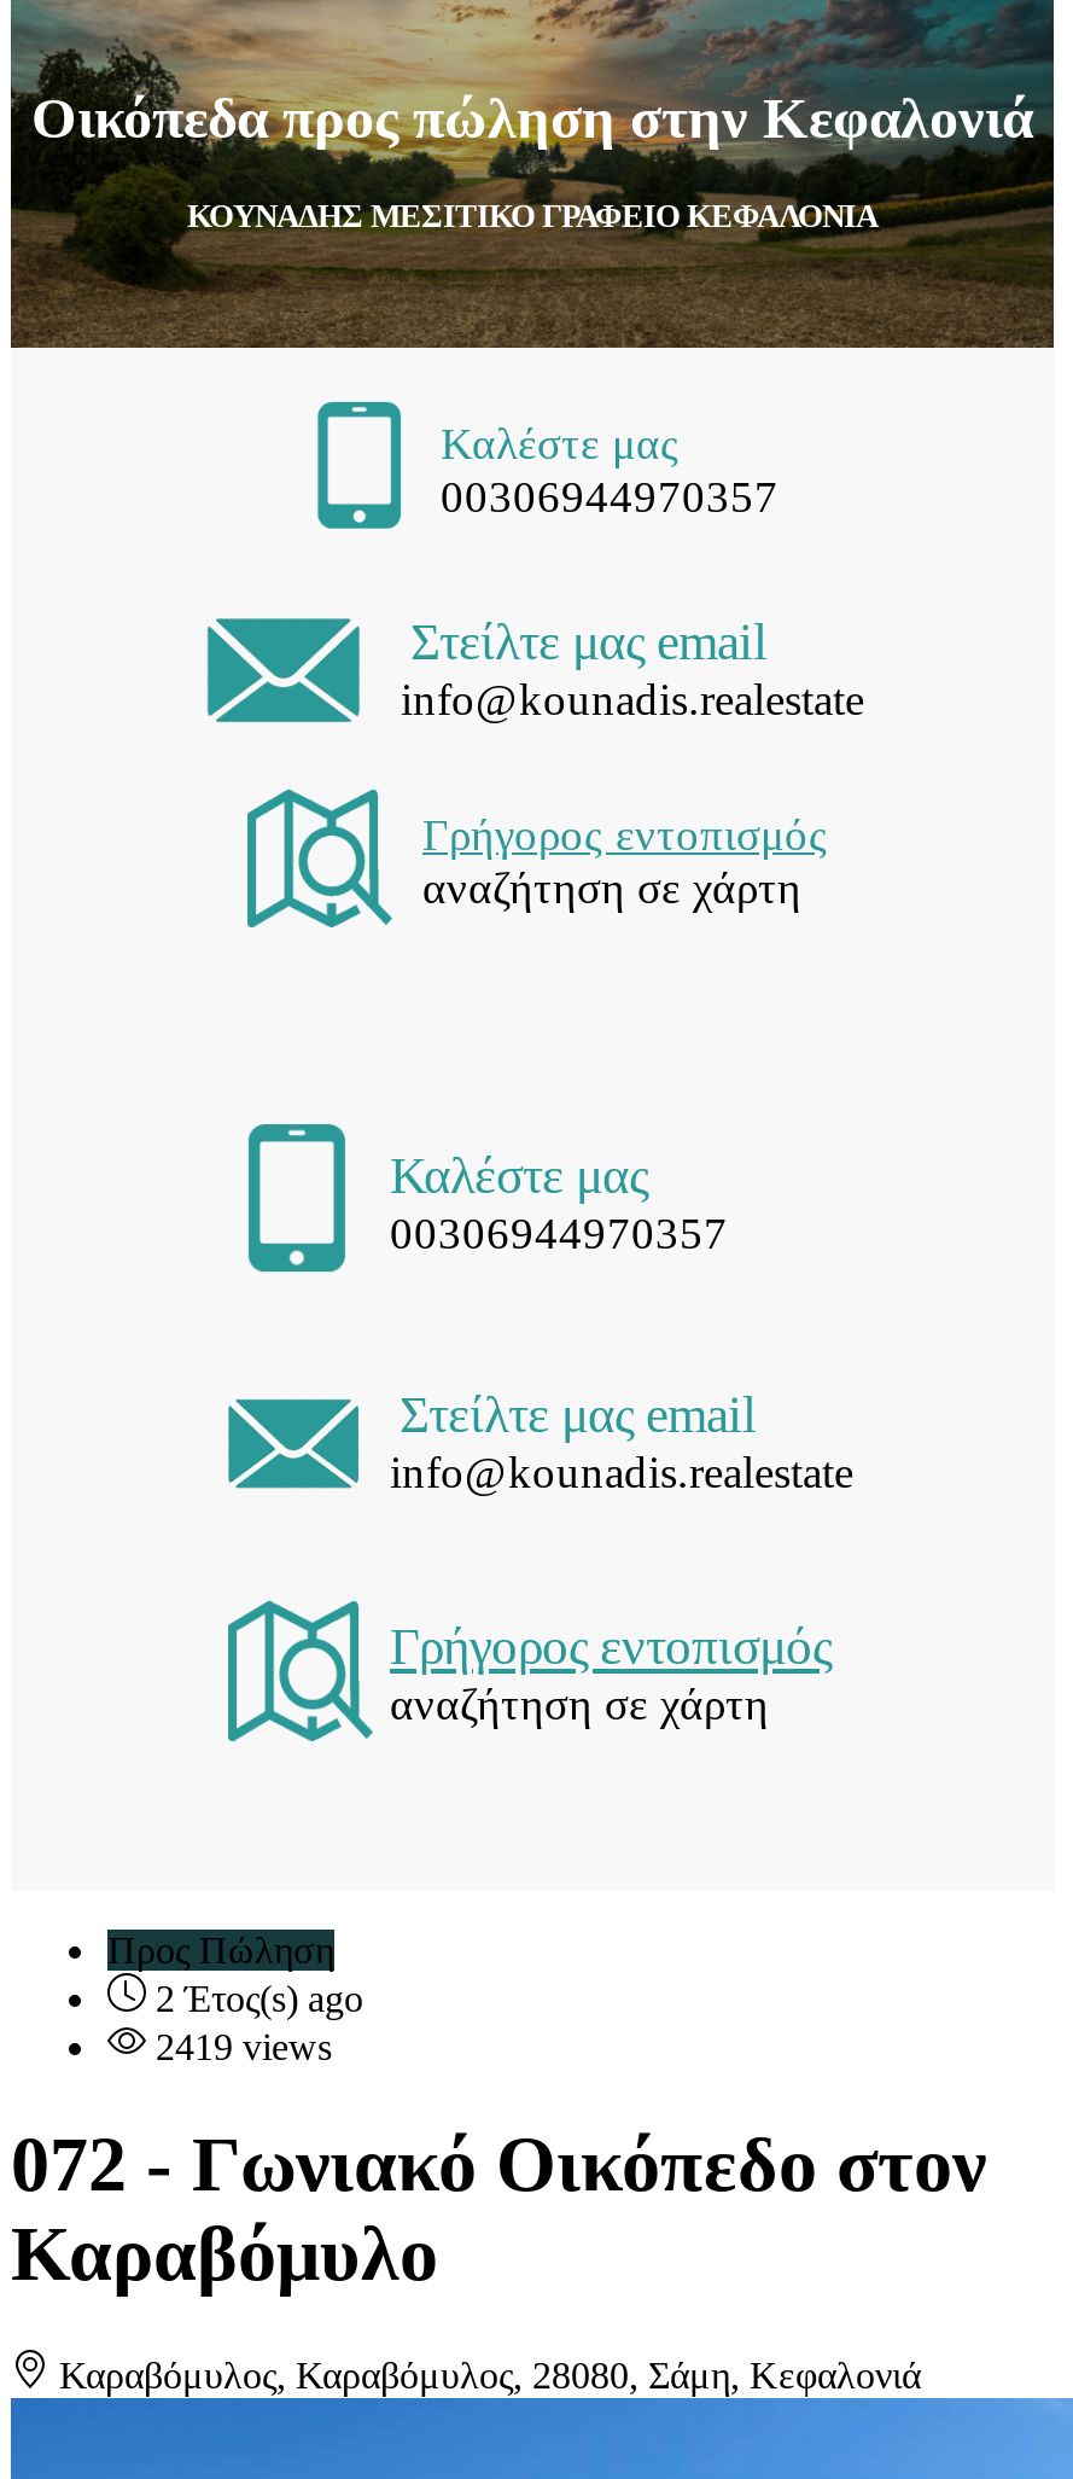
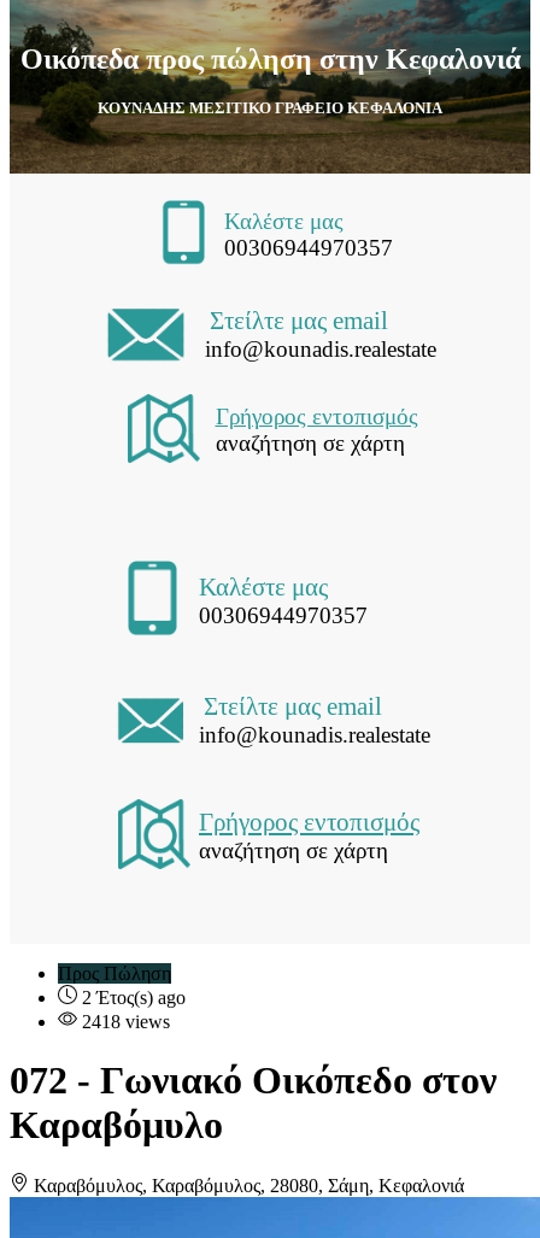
[146,2025,332,2066] 2419 views -> [77,1011,170,1031] 2418 views

